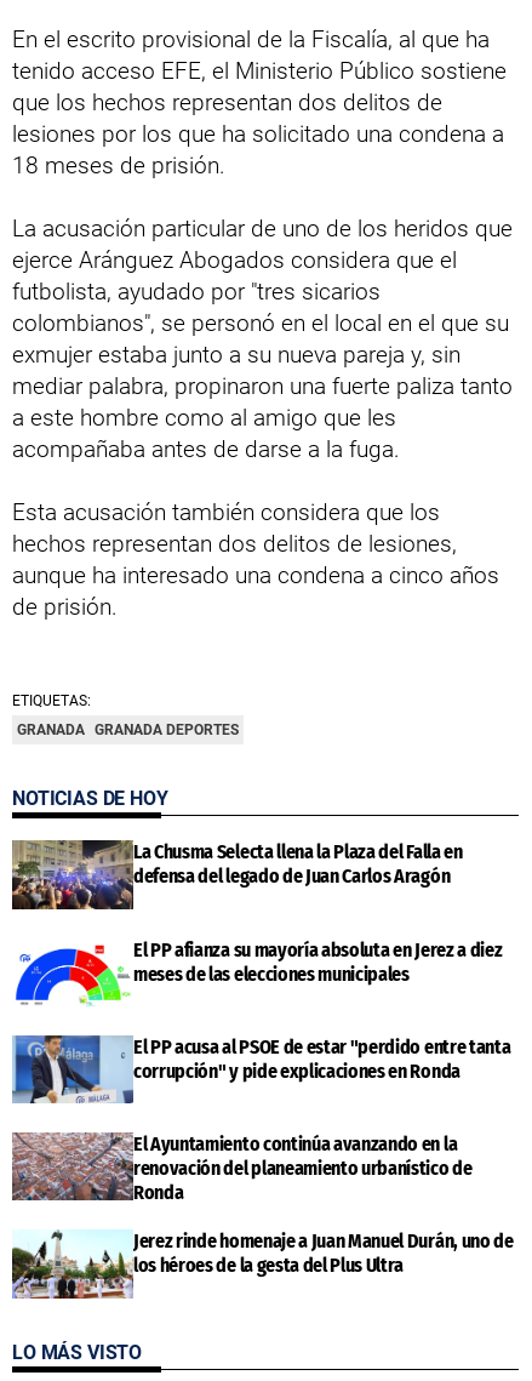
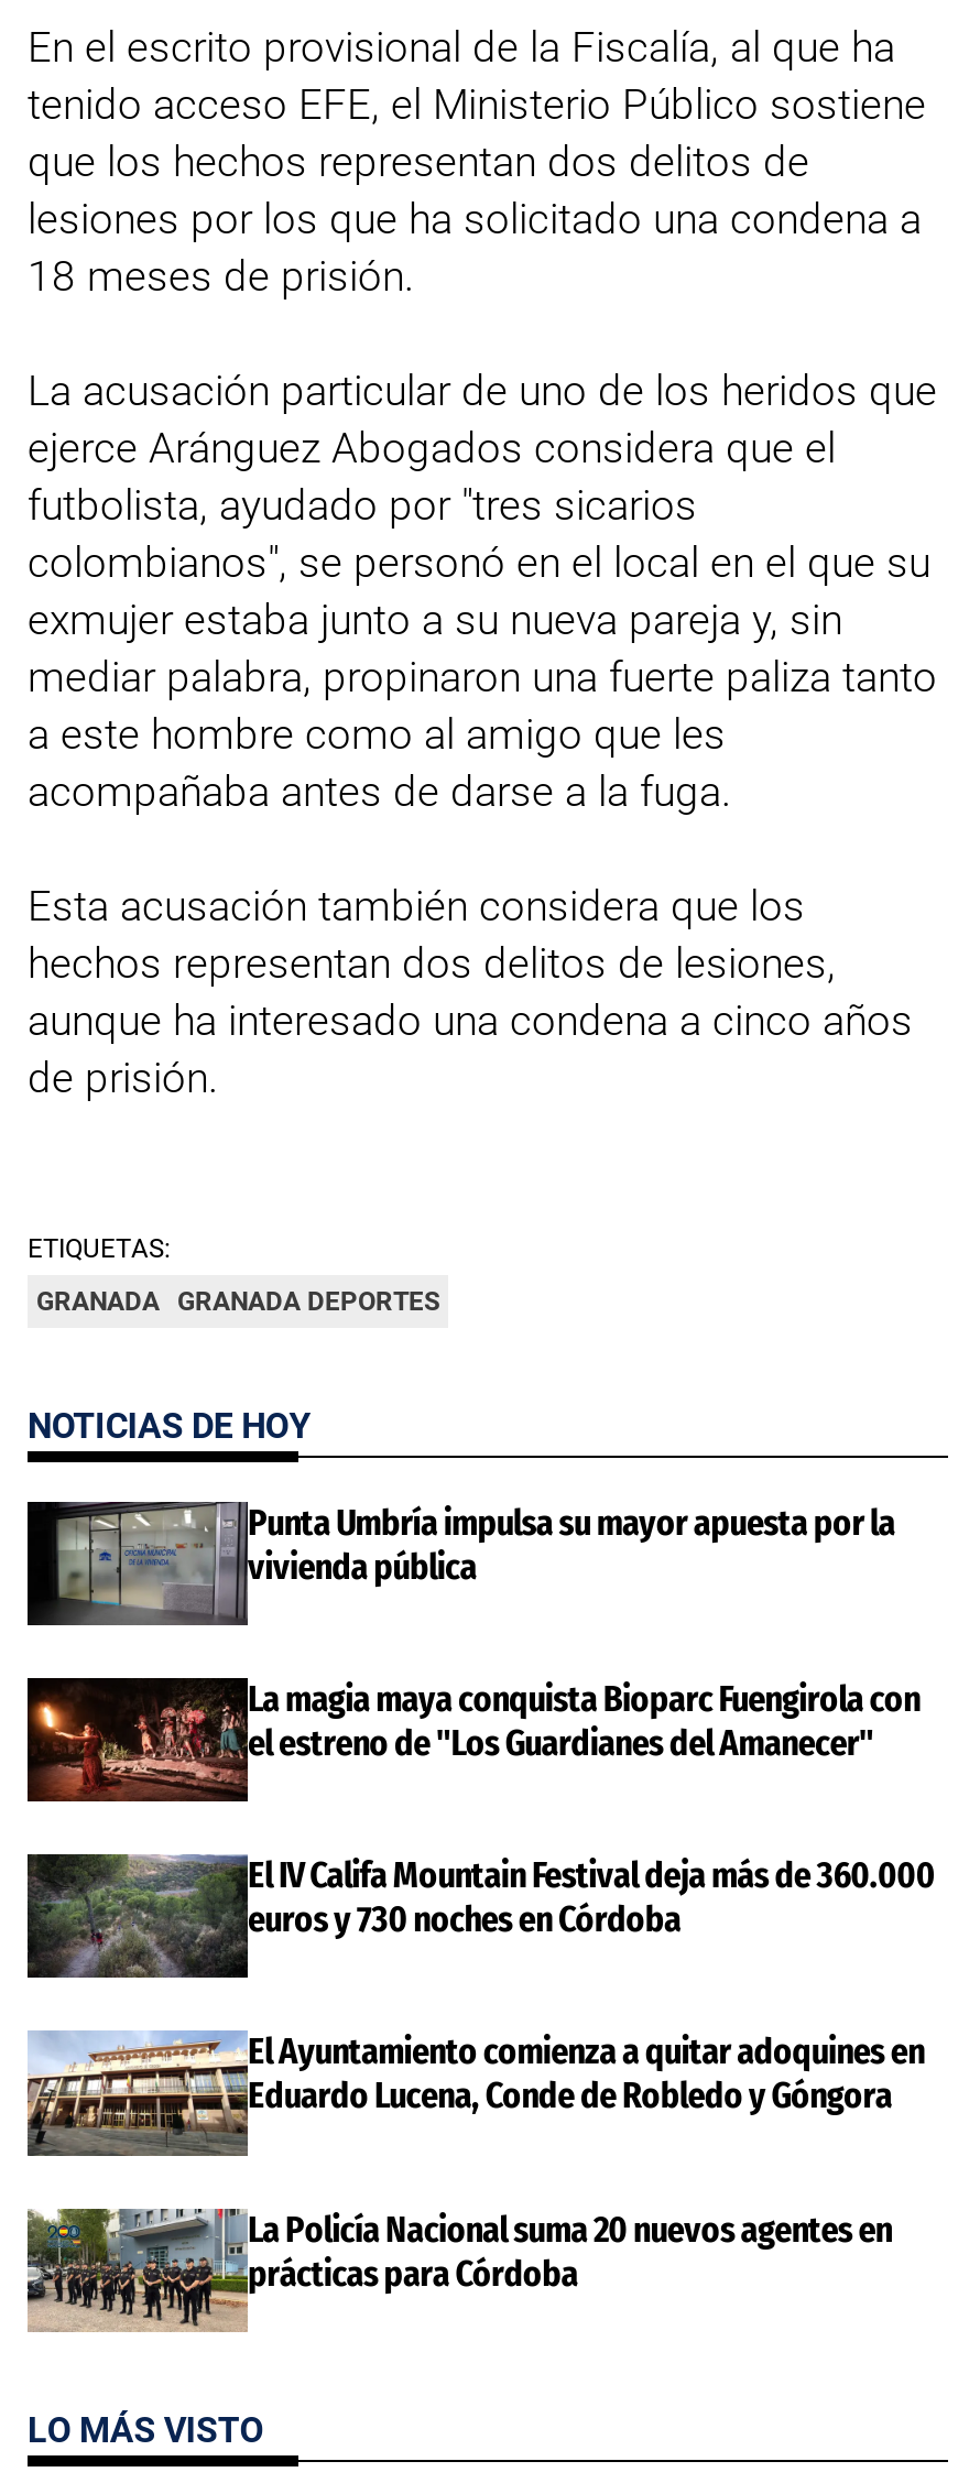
[11,839,462,911] [image] | La Chusma Selecta llena la Plaza del Falla en | defensa del legado de Juan Carlos Aragón -> [25,1500,895,1627] [image] | Punta Umbría impulsa su mayor apuesta por la | vivienda pública
[12,938,502,1006] [image] | El PP afianza su mayoría absoluta en Jerez a diez | meses de las elecciones municipales -> [25,1676,920,1804] [image] | La magia maya conquista Bioparc Fuengirola con | el estreno de "Los Guardianes del Amanecer"
[11,1034,511,1105] [image] | El PP acusa al PSOE de estar "perdido entre tanta | corrupción" y pide explicaciones en Ronda -> [25,1852,935,1980] [image] | El IV Califa Mountain Festival deja más de 360.000 | euros y 730 noches en Córdoba
[11,1131,472,1204] [image] | El Ayuntamiento continúa avanzando en la | renovación del planeamiento urbanístico de | Ronda -> [28,2030,925,2158] [image] | El Ayuntamiento comienza a quitar adoquines en | Eduardo Lucena, Conde de Robledo y Góngora
[12,1230,513,1300] [image] | Jerez rinde homenaje a Juan Manuel Durán, uno de | los héroes de la gesta del Plus Ultra -> [25,2207,892,2332] [image] | La Policía Nacional suma 20 nuevos agentes en | prácticas para Córdoba

